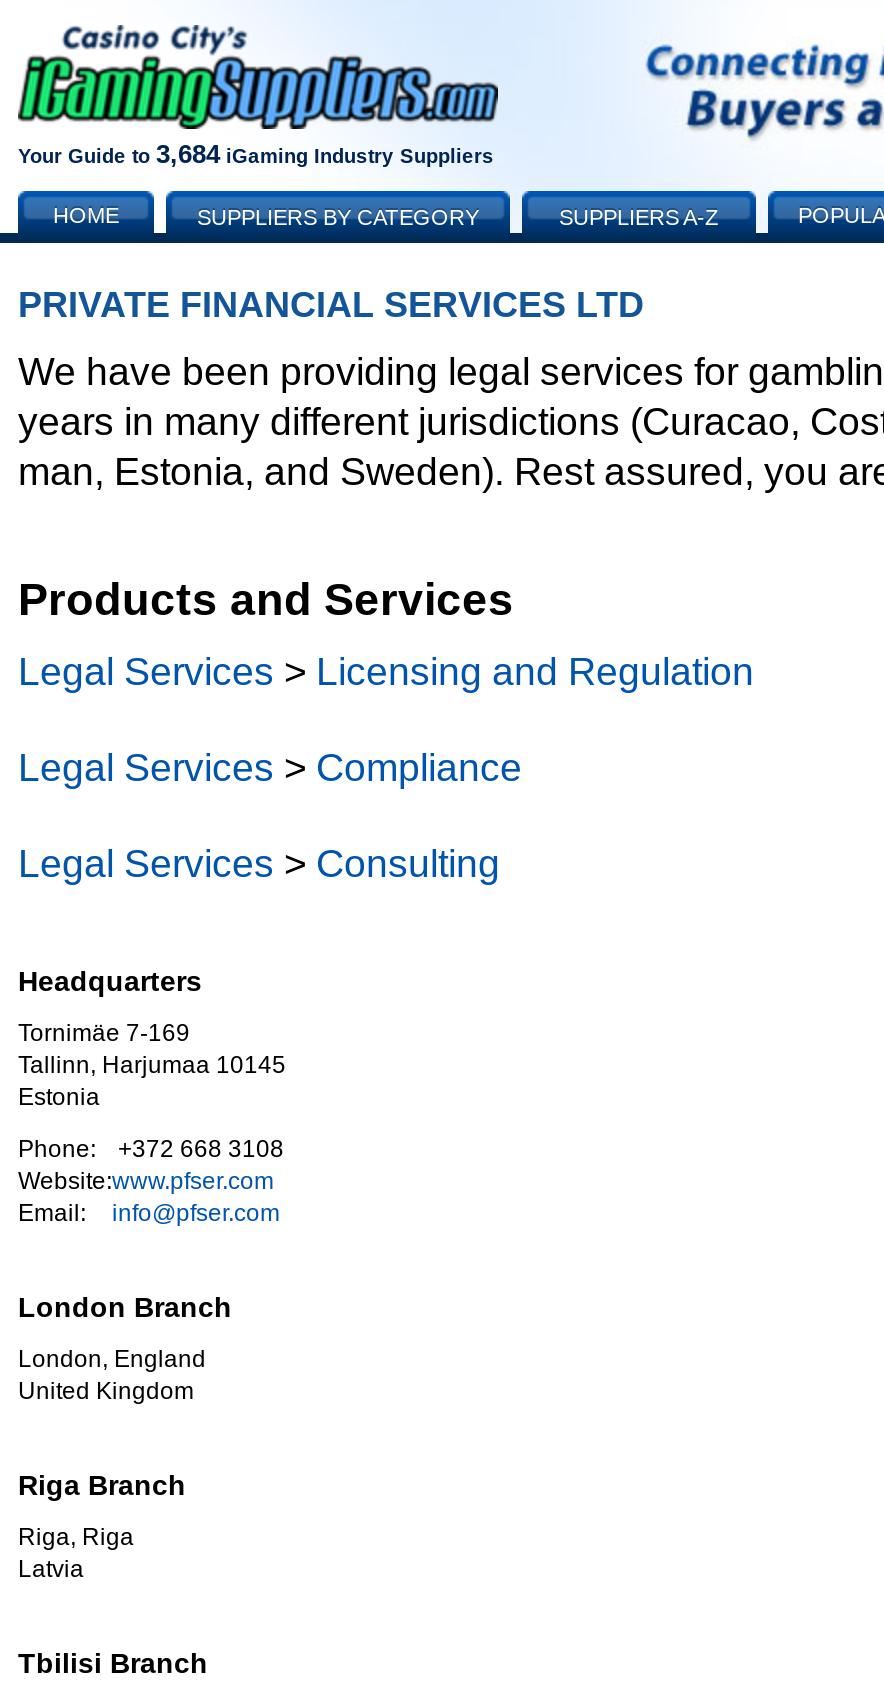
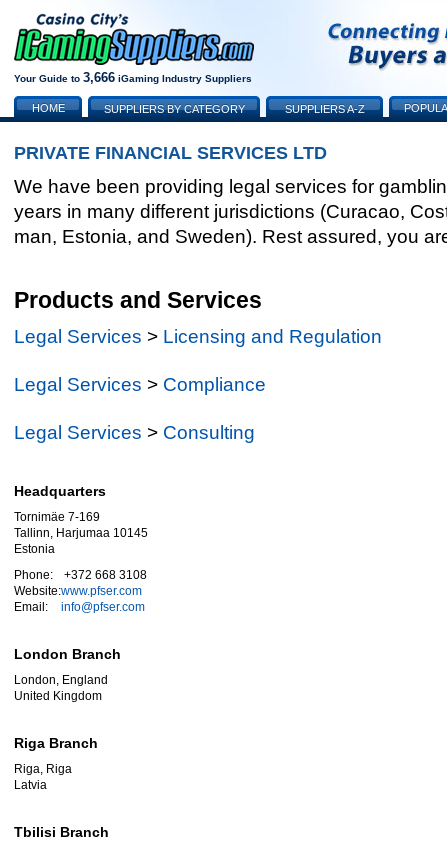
[18,139,494,169] Your Guide to 3,684 iGaming Industry Suppliers -> [14,70,252,85] Your Guide to 3,666 iGaming Industry Suppliers

